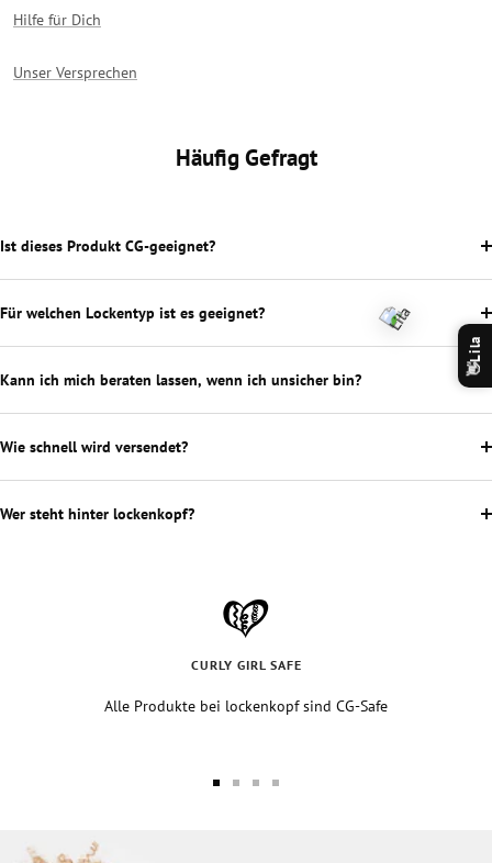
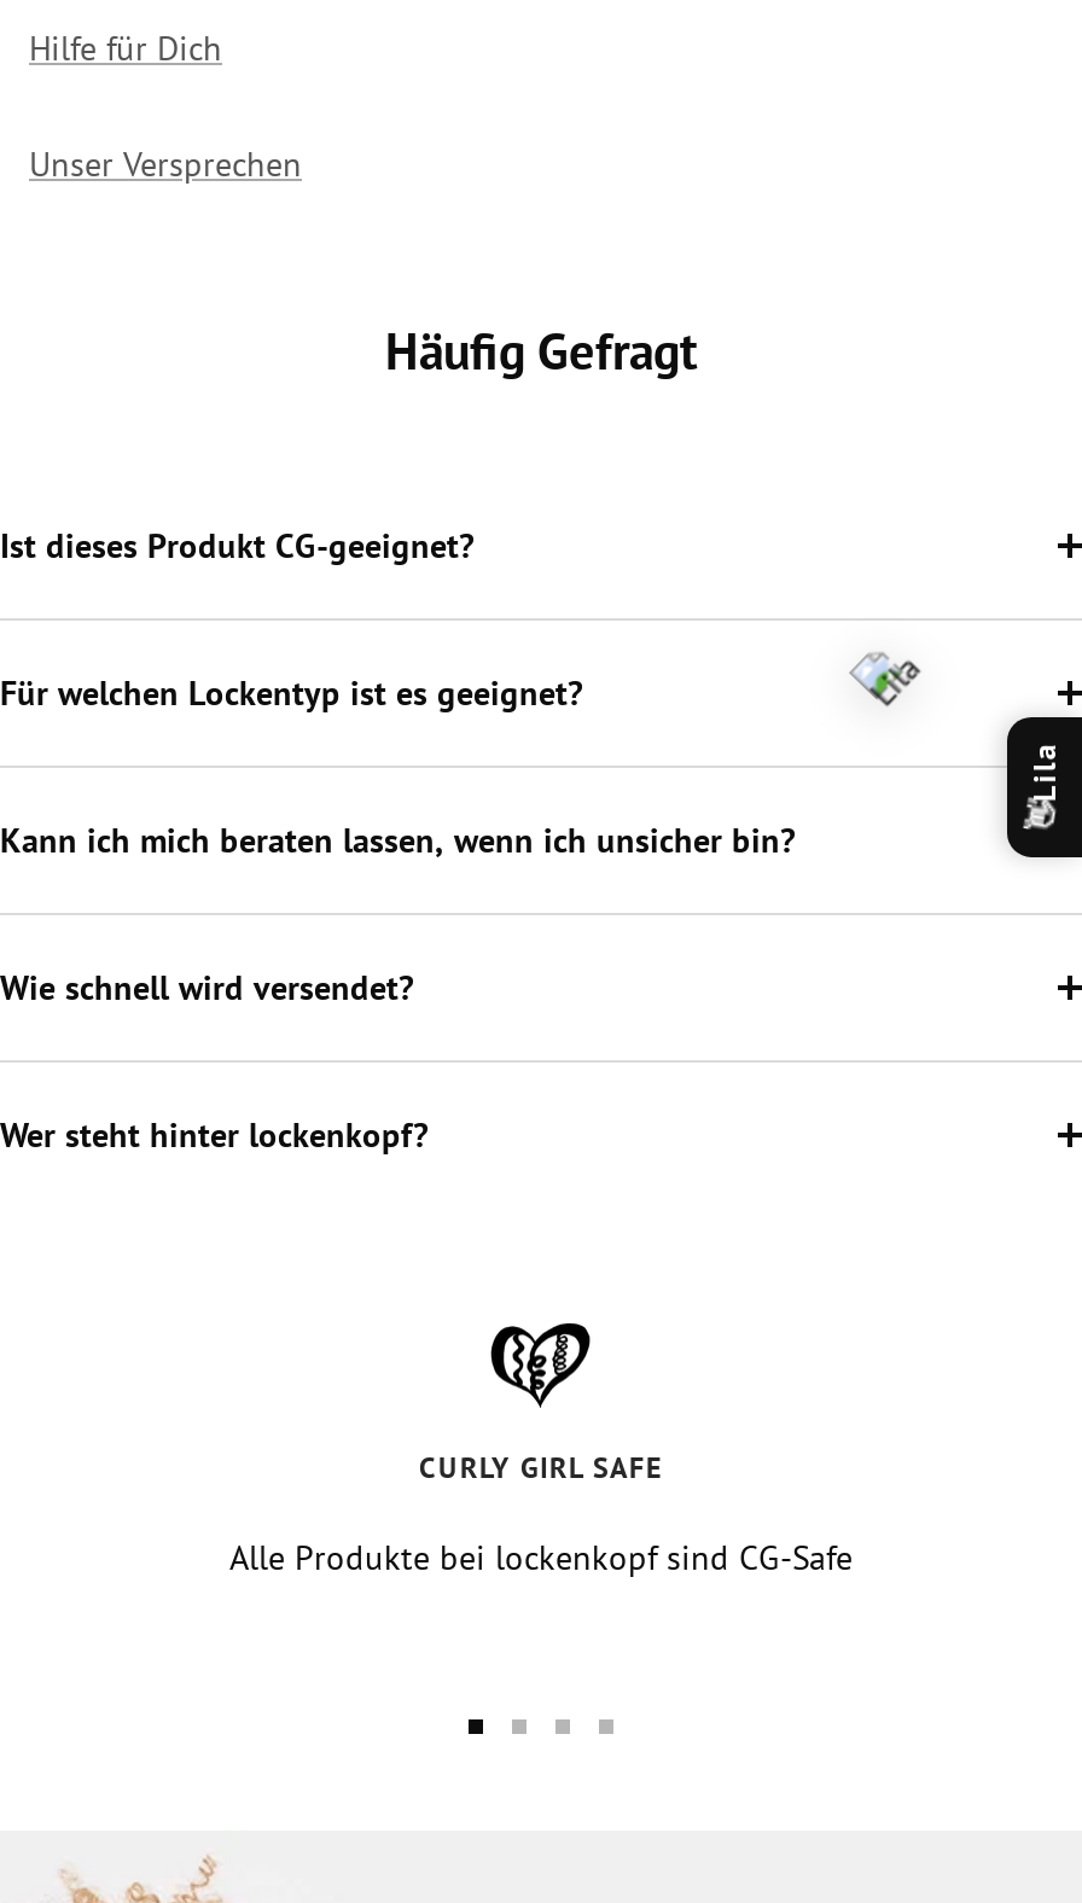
[379,295,417,332] [image] -> [838,650,923,732] [image]

